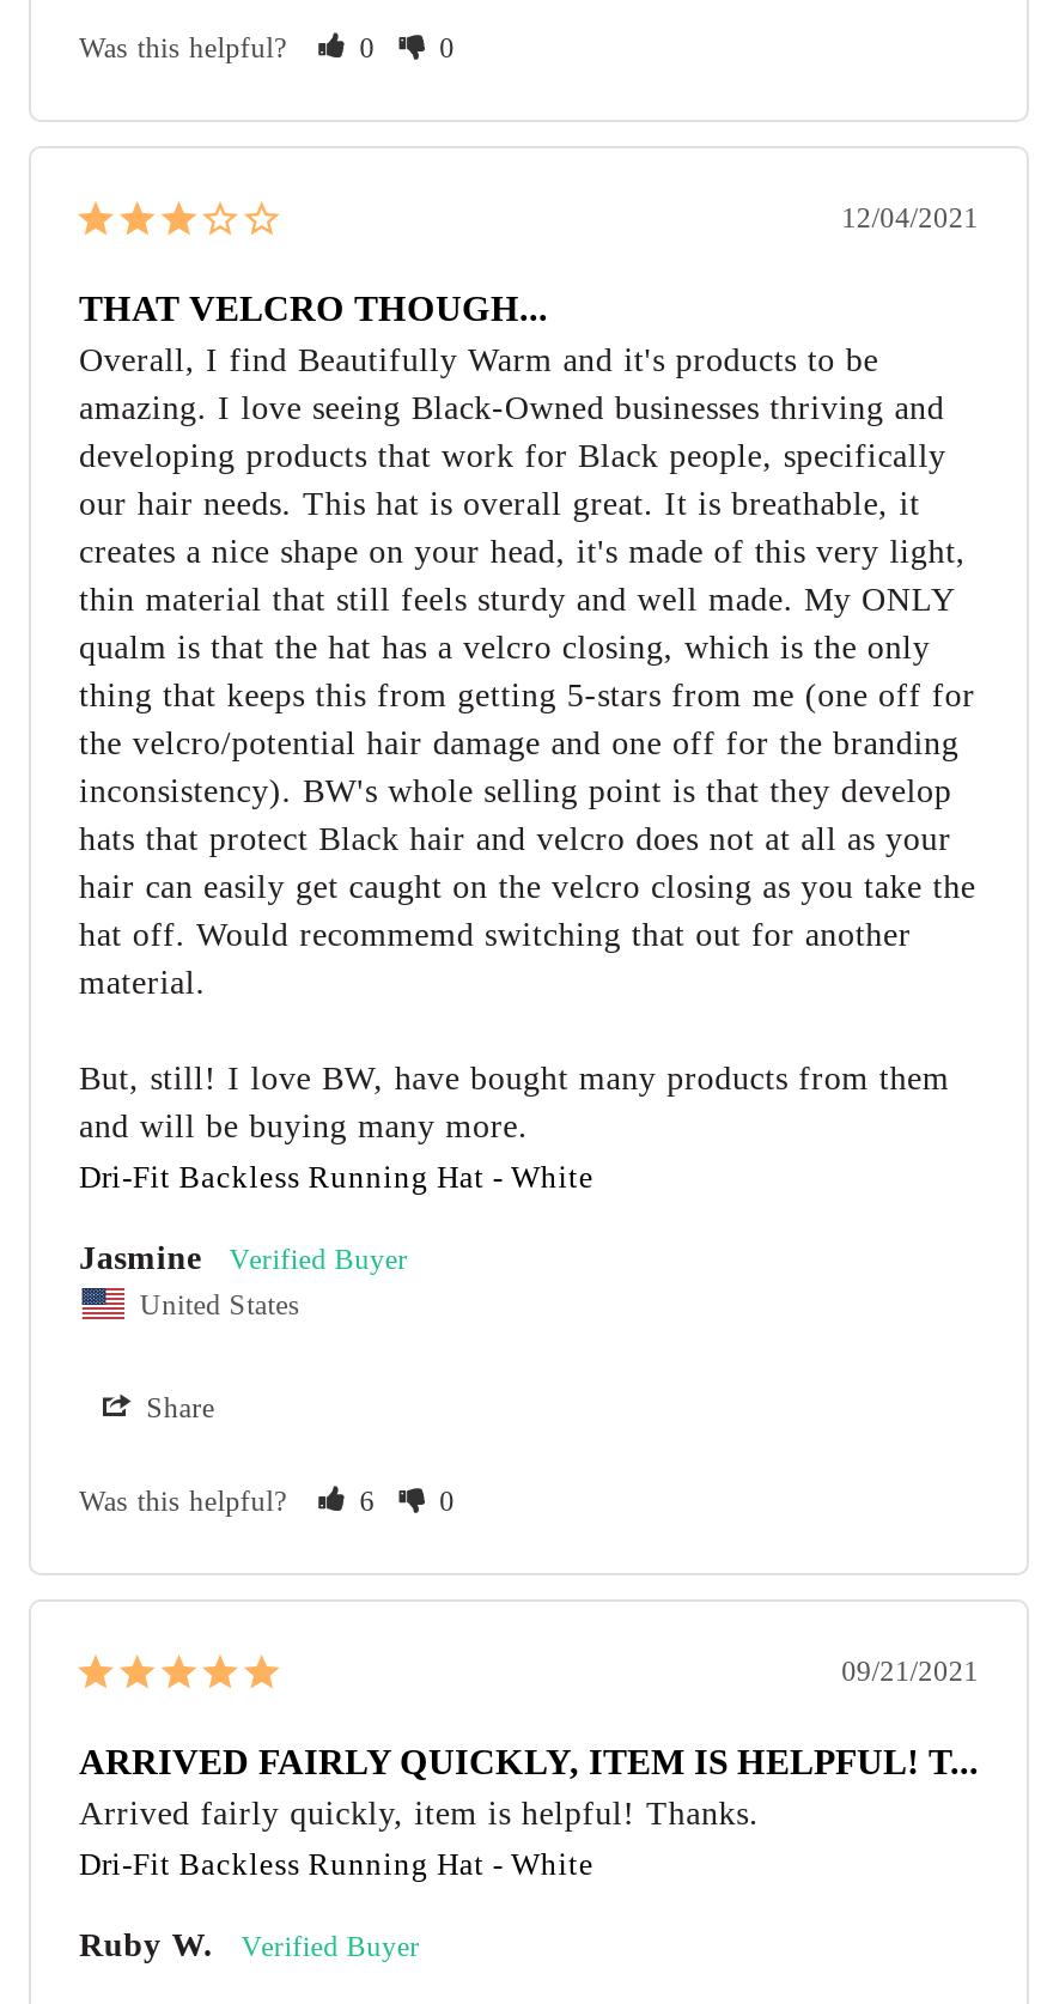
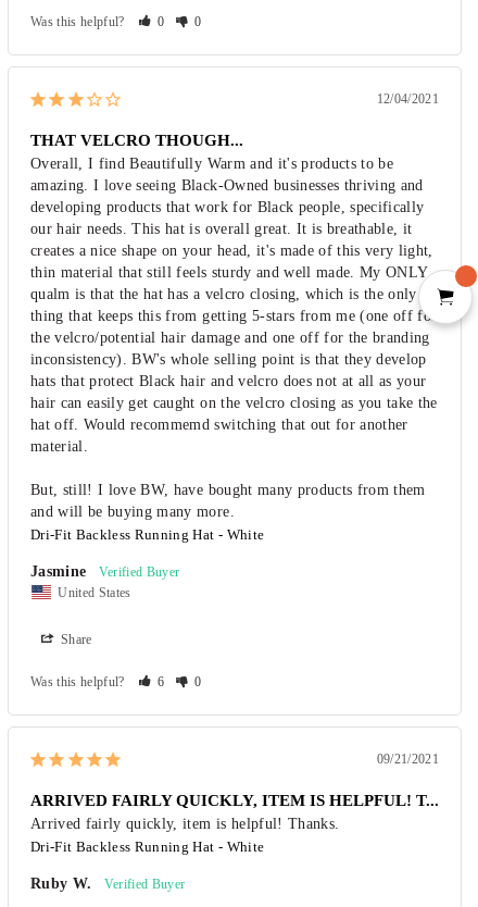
none -> [436,264,475,330] [image]

